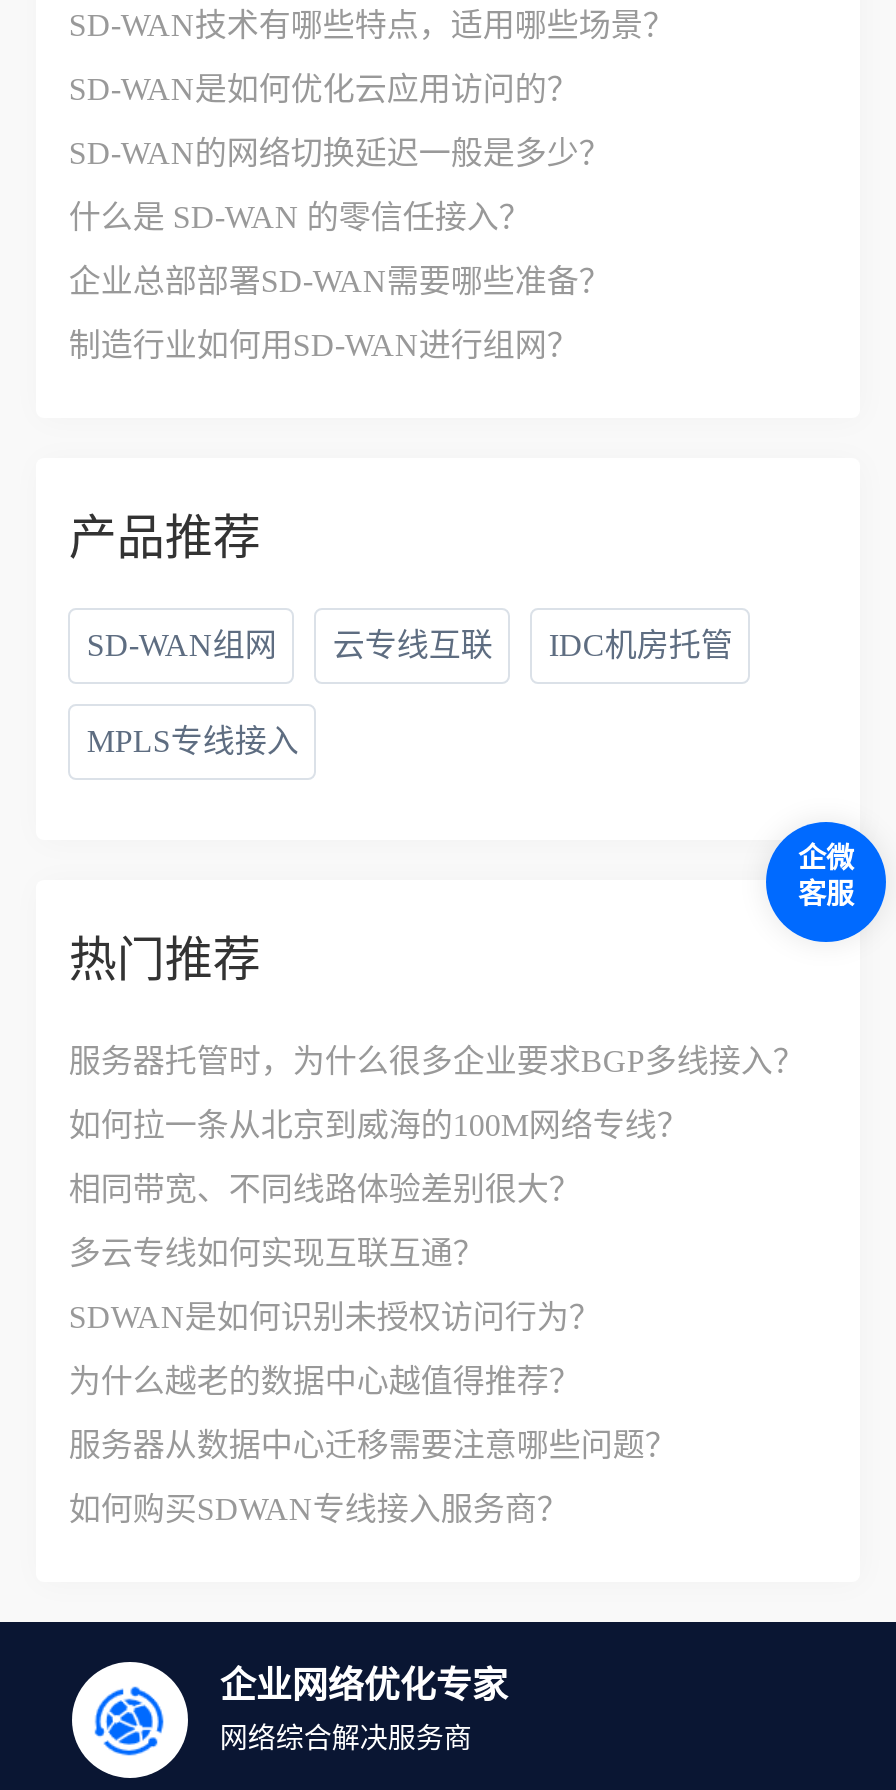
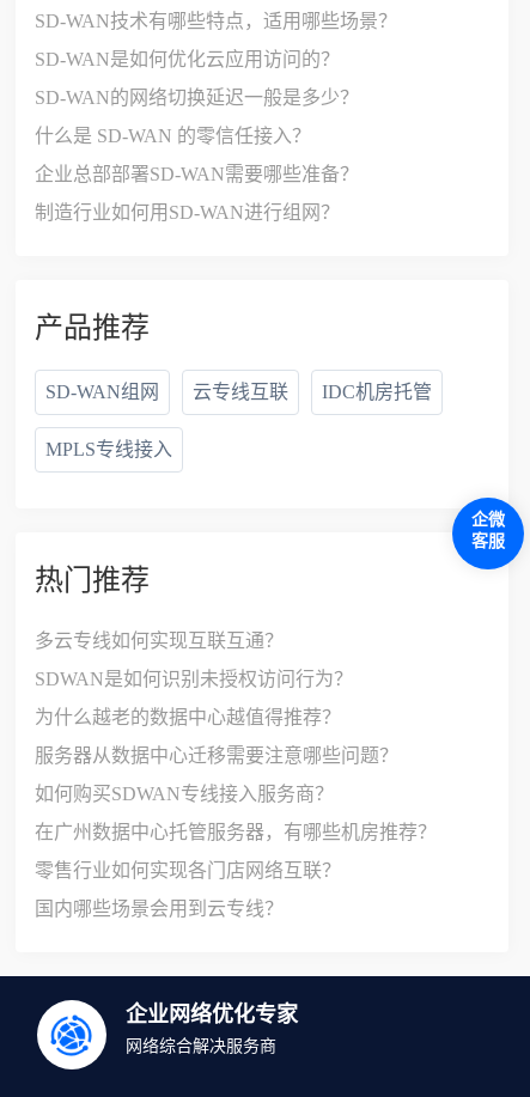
[69,1045,805,1207] 服务器托管时，为什么很多企业要求BGP多线接入？ | 如何拉一条从北京到威海的100M网络专线？ | 相同带宽、不同线路体验差别很大？ -> none
moved [69,1237,677,1527] -> [35,631,399,804]: 多云专线如何实现互联互通？ | SDWAN是如何识别未授权访问行为？ | 为什么越老的数据中心越值得推荐？ | 服务器从数据中心迁移需要注意哪些问题？ | 如何购买SDWAN专线接入服务商？
none -> [35,822,437,919] 在广州数据中心托管服务器，有哪些机房推荐？ | 零售行业如何实现各门店网络互联？ | 国内哪些场景会用到云专线？

